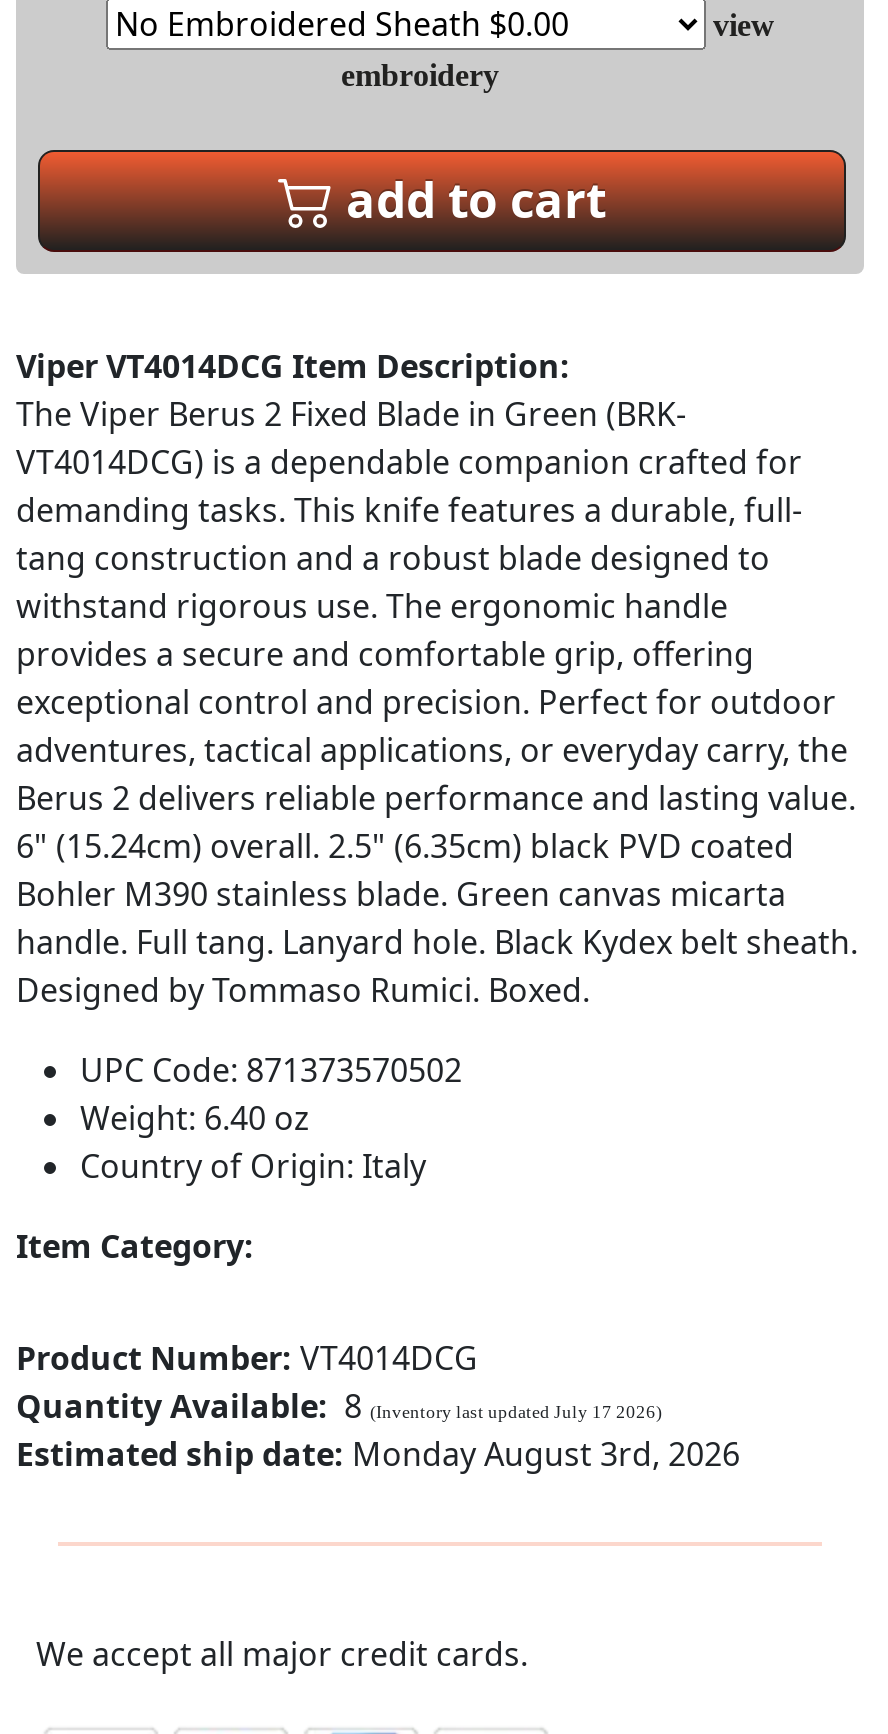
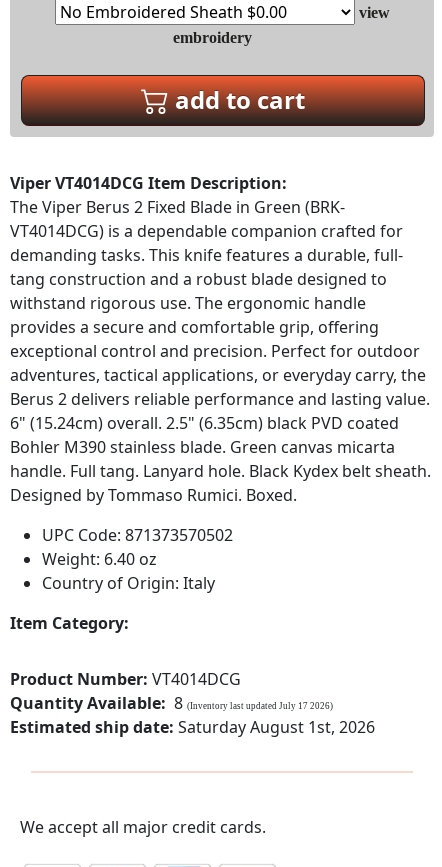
[16,1432,740,1476] Estimated ship date: Monday August 3rd, 2026 -> [10,716,375,738] Estimated ship date: Saturday August 1st, 2026

